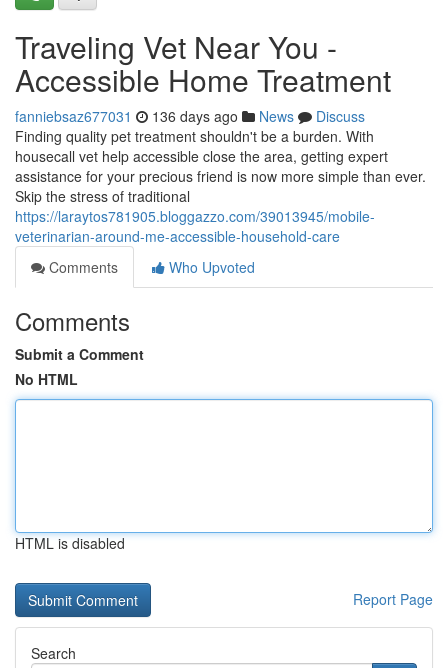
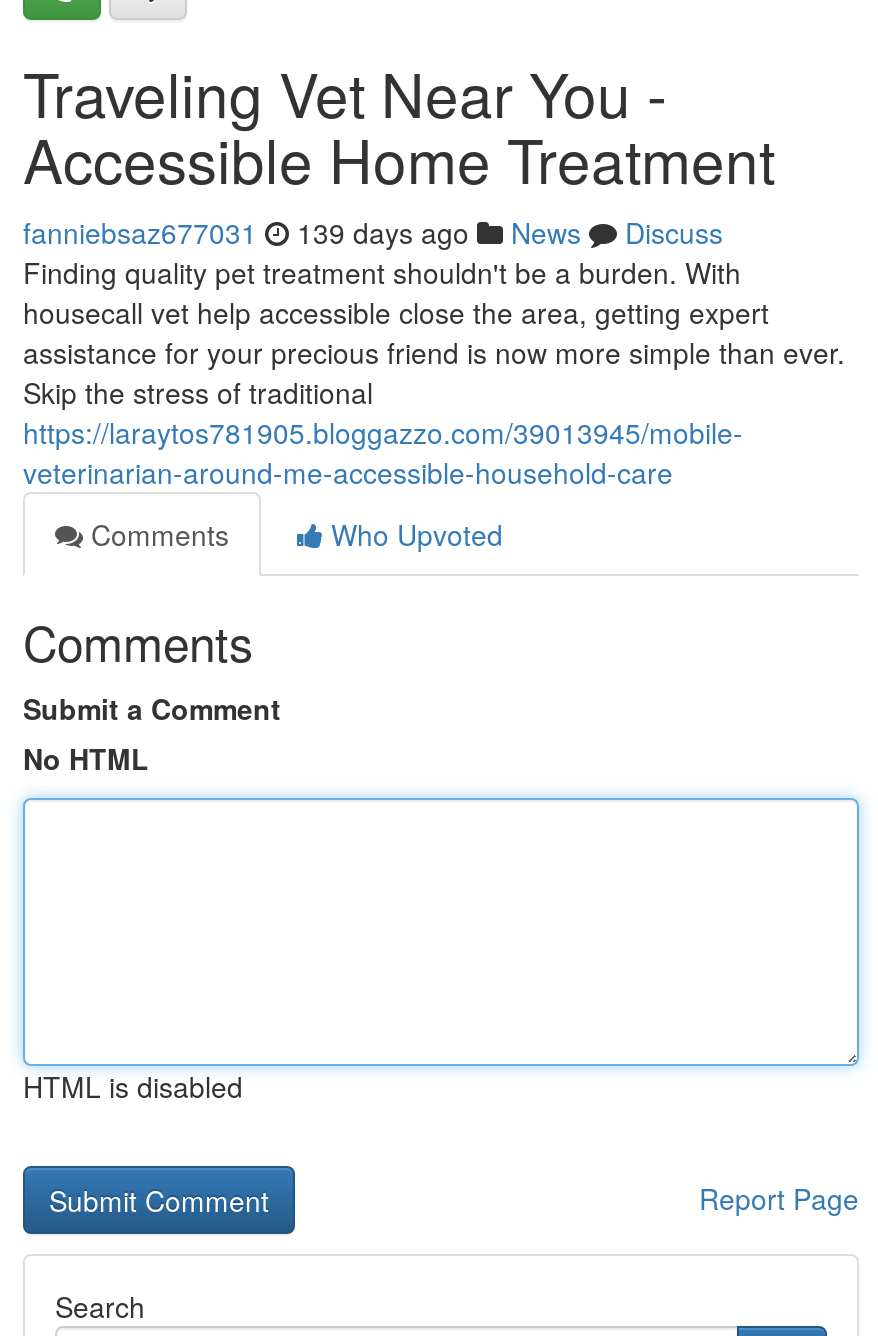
[15,106,365,126] fanniebsaz677031 136 days ago News Discuss -> [23,212,723,252] fanniebsaz677031 139 days ago News Discuss

